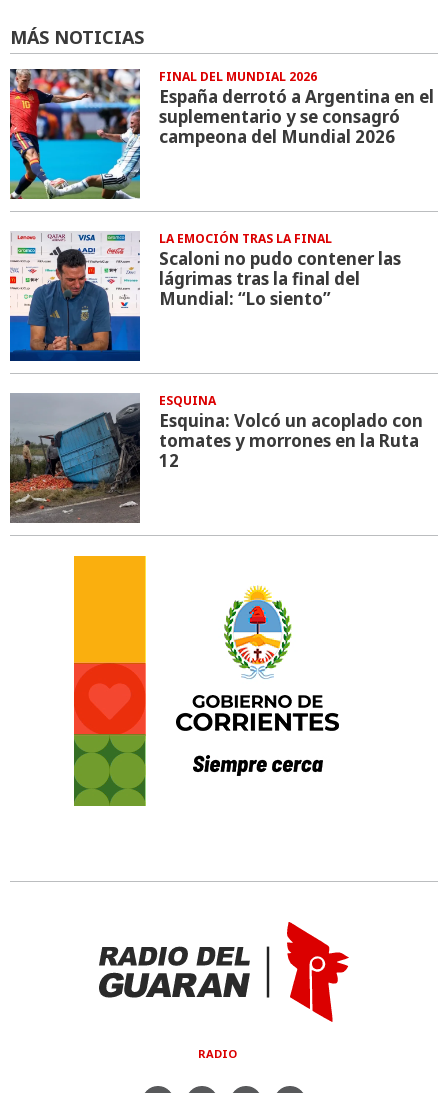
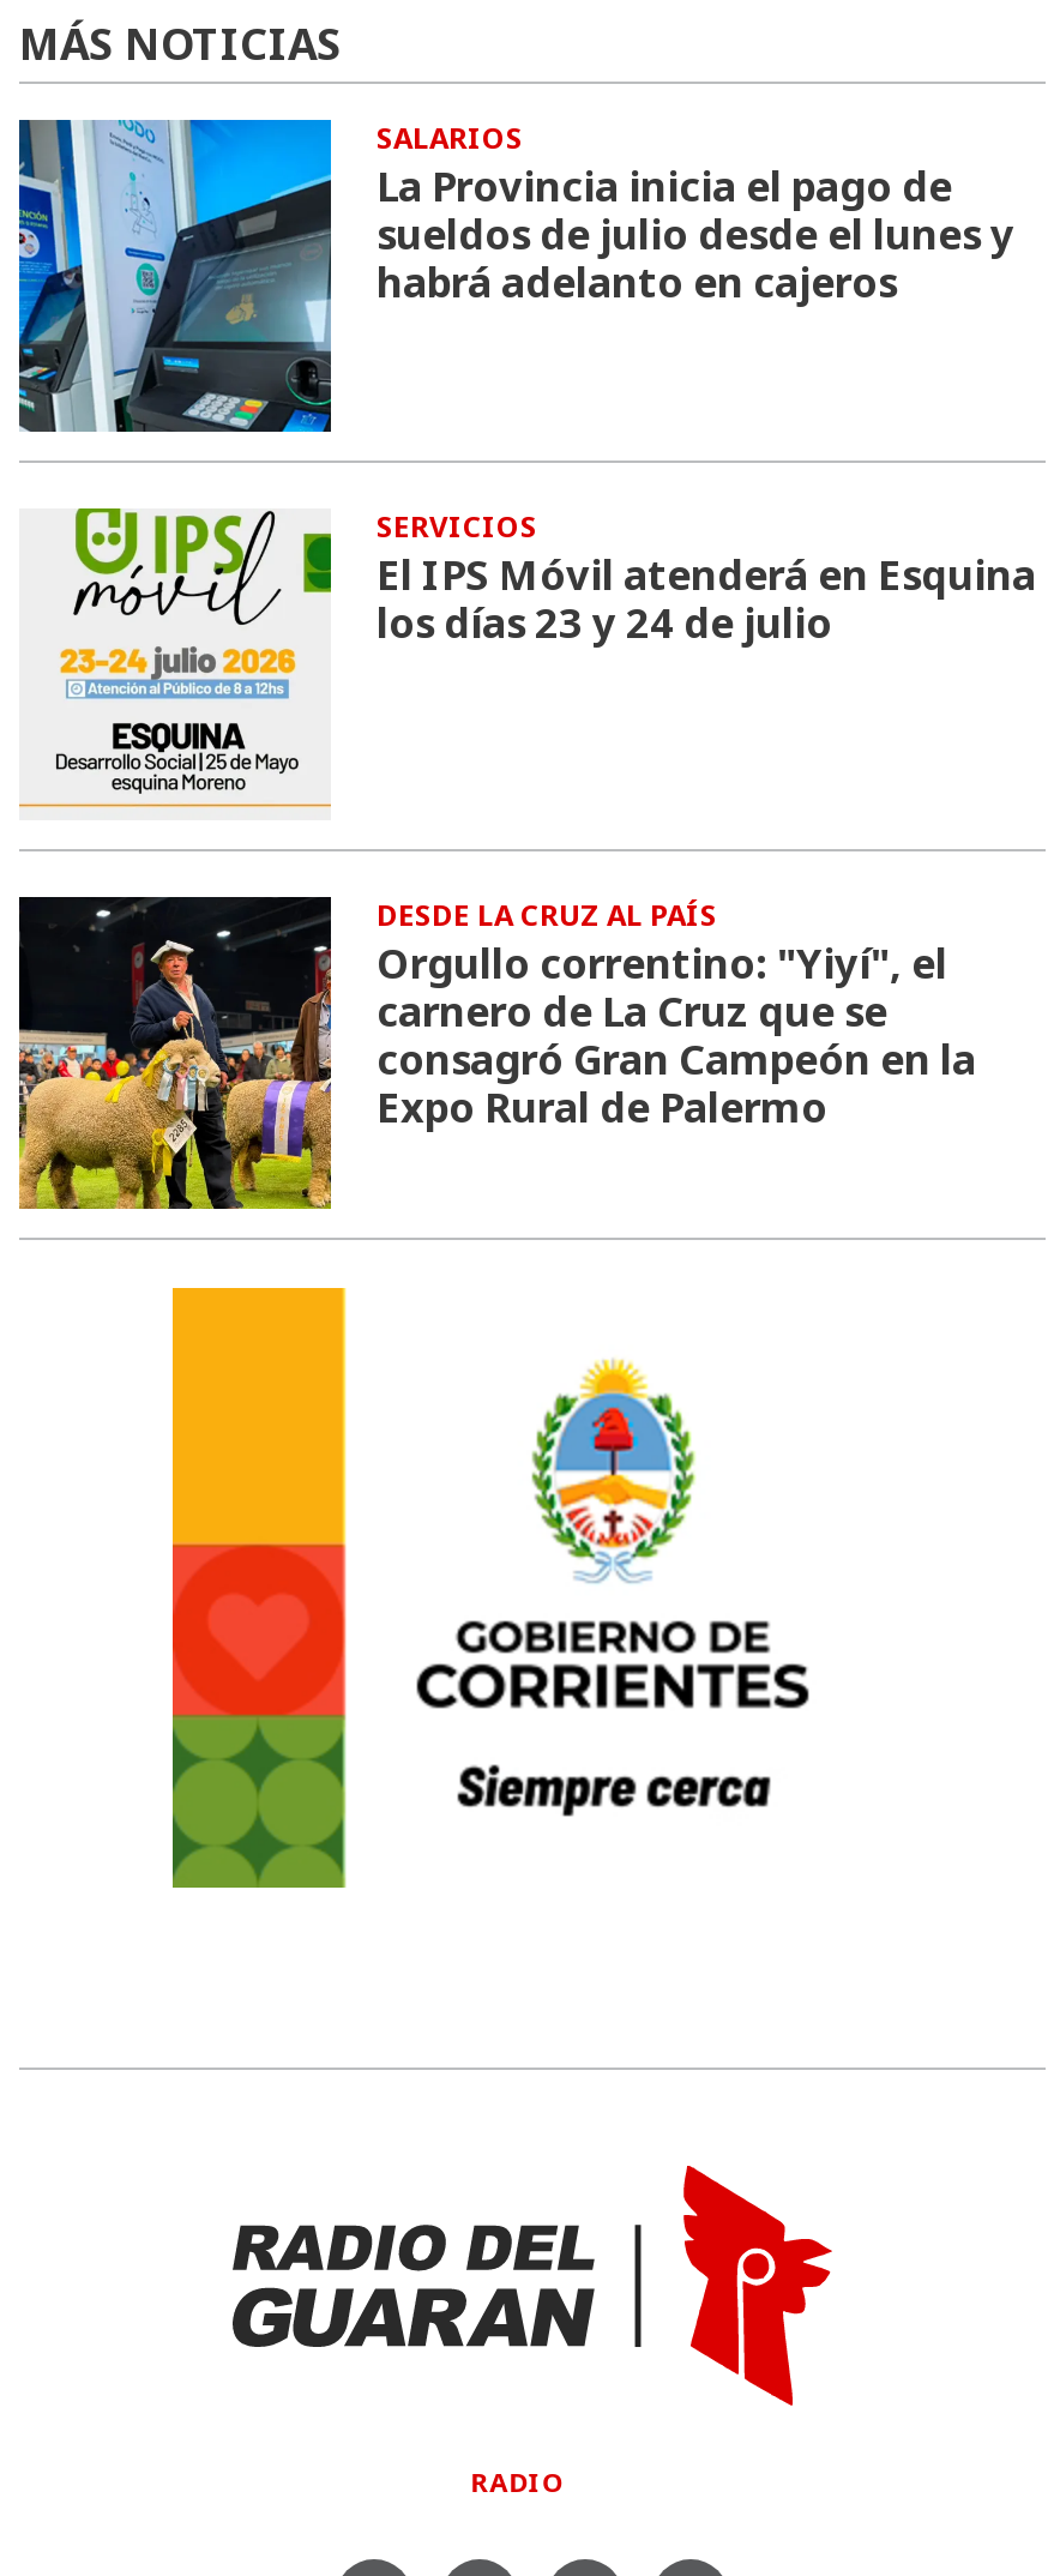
[9,68,434,200] [image] | FINAL DEL MUNDIAL 2026 | España derrotó a Argentina en el | suplementario y se consagró | campeona del Mundial 2026 -> [17,117,1014,434] [image] | SALARIOS | La Provincia inicia el pago de | sueldos de julio desde el lunes y | habrá adelanto en cajeros
[9,230,401,362] [image] | LA EMOCIÓN TRAS LA FINAL | Scaloni no pudo contener las | lágrimas tras la final del | Mundial: “Lo siento” -> [19,506,1036,820] [image] | SERVICIOS | El IPS Móvil atenderá en Esquina | los días 23 y 24 de julio
[9,392,423,524] [image] | ESQUINA | Esquina: Volcó un acoplado con | tomates y morrones en la Ruta | 12 -> [17,895,976,1211] [image] | DESDE LA CRUZ AL PAÍS | Orgullo correntino: "Yiyí", el | carnero de La Cruz que se | consagró Gran Campeón en la | Expo Rural de Palermo

